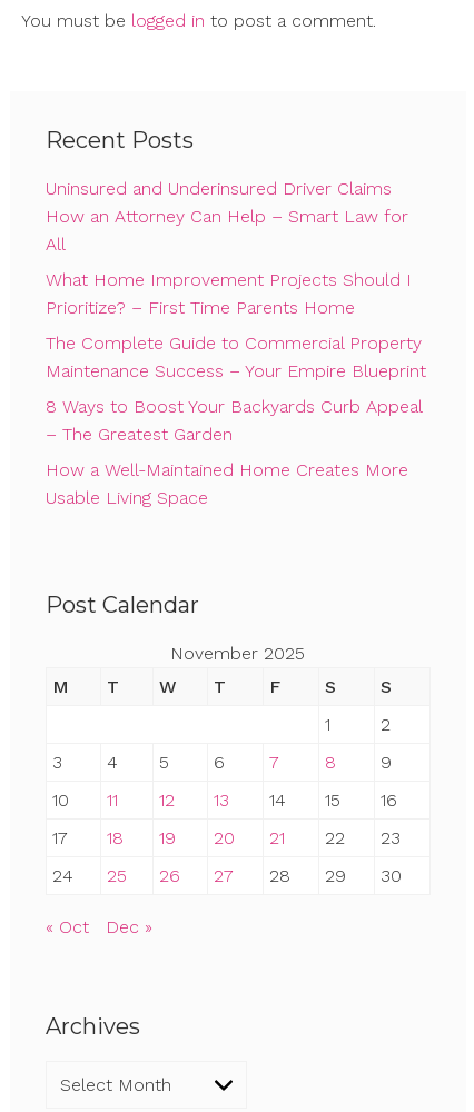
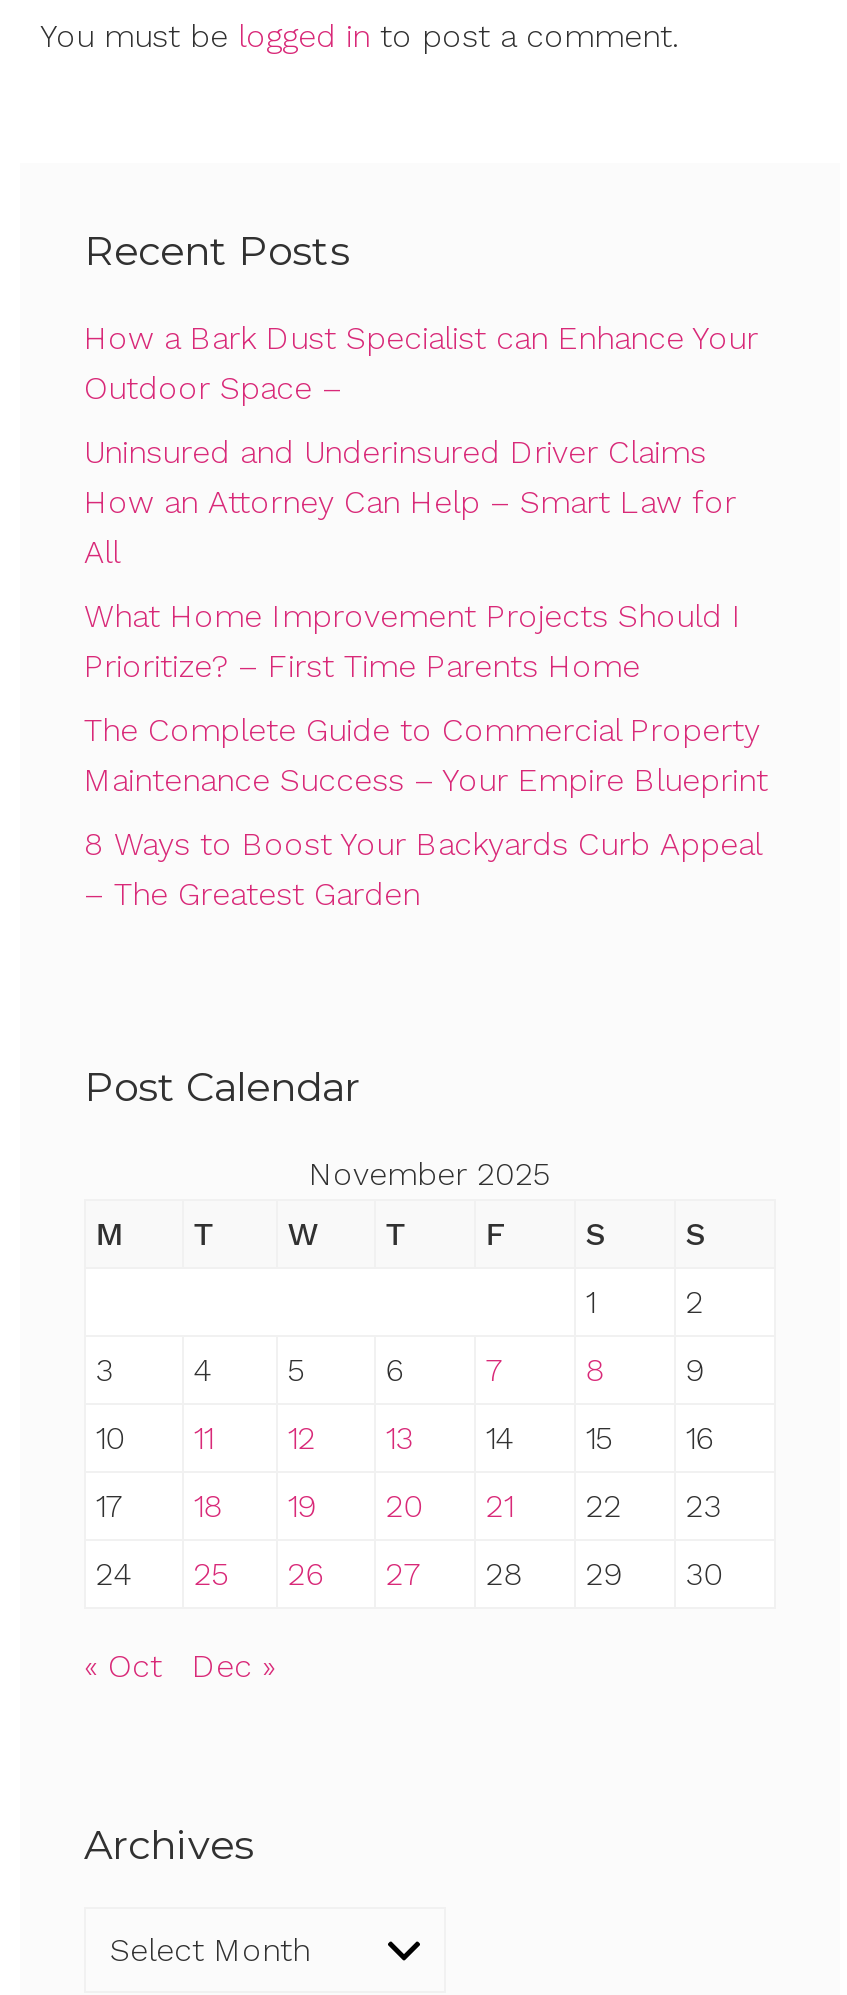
none -> [84,319,758,407] How a Bark Dust Specialist can Enhance Your | Outdoor Space –
moved [46,178,426,445] -> [84,433,768,913]: Uninsured and Underinsured Driver Claims | How an Attorney Can Help – Smart Law for | All | ... | 8 Ways to Boost Your Backyards Curb Appeal | – The Greatest Garden
[46,459,408,508] How a Well-Maintained Home Creates More | Usable Living Space -> none

